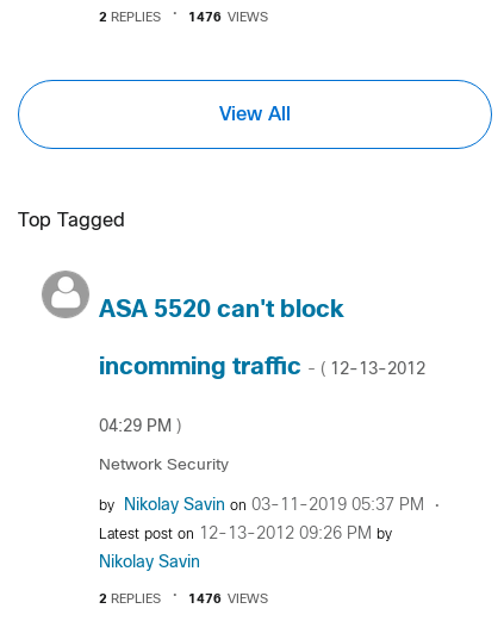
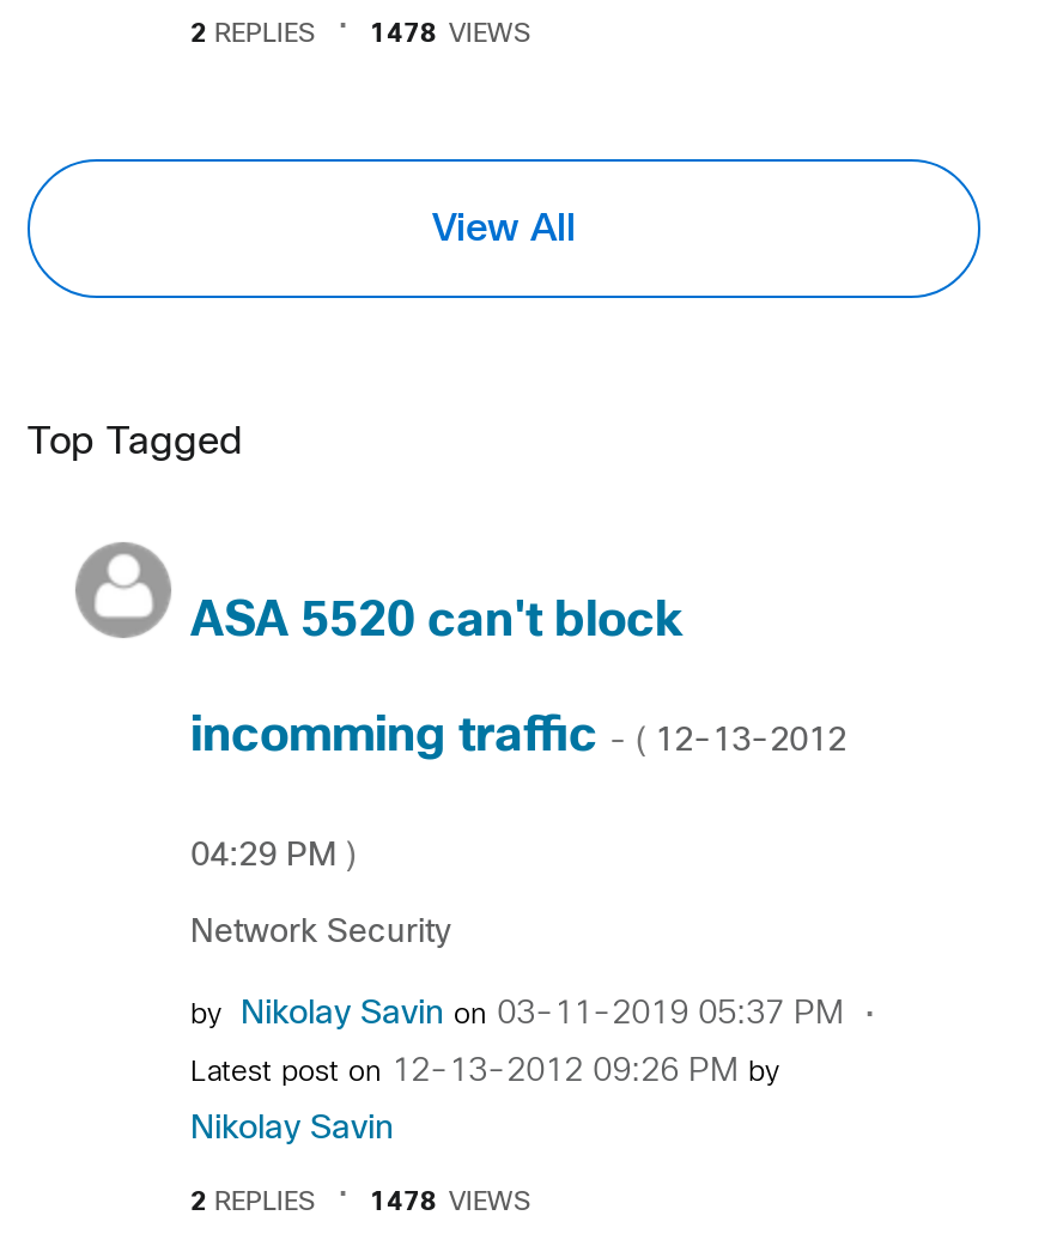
[188,12,268,24] 1476 VIEWS -> [370,23,530,47] 1478 VIEWS
[188,593,268,605] 1476 VIEWS -> [370,1190,530,1214] 1478 VIEWS

